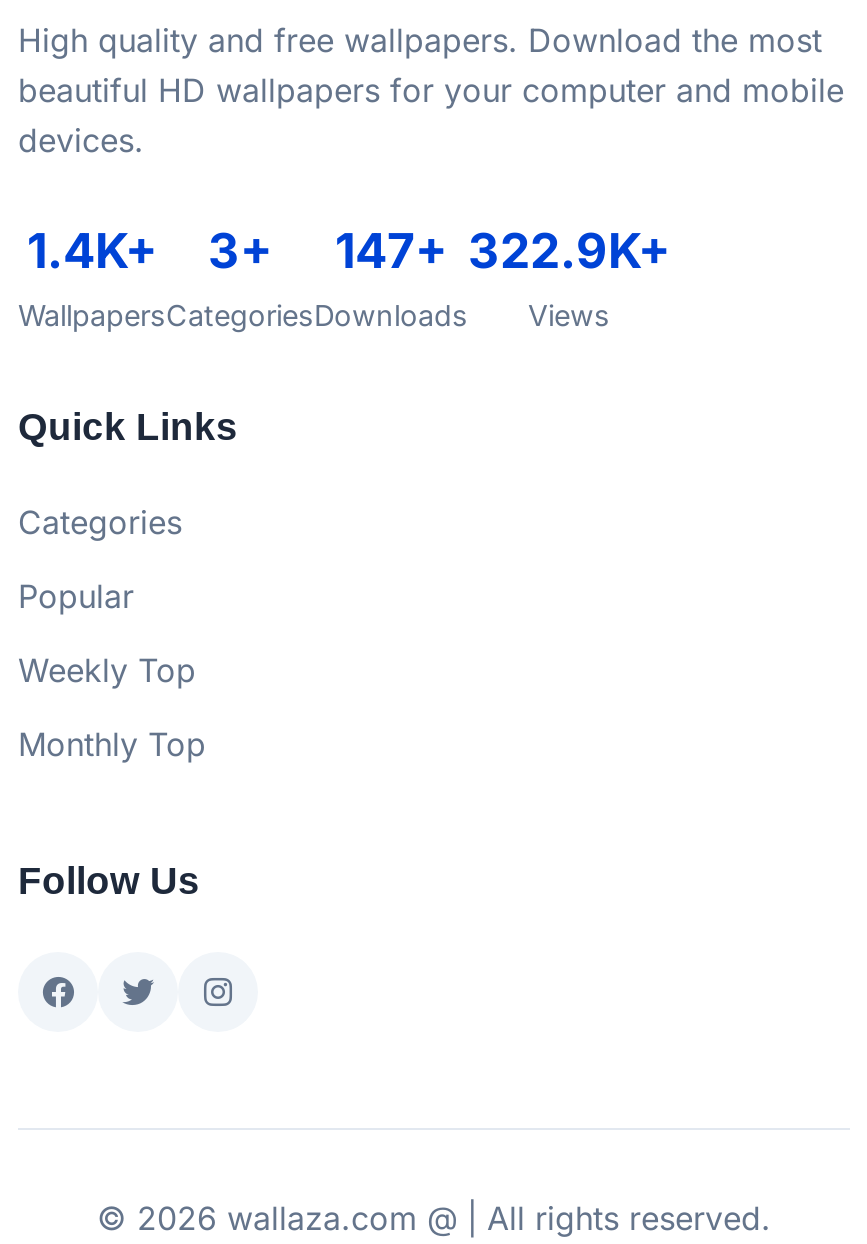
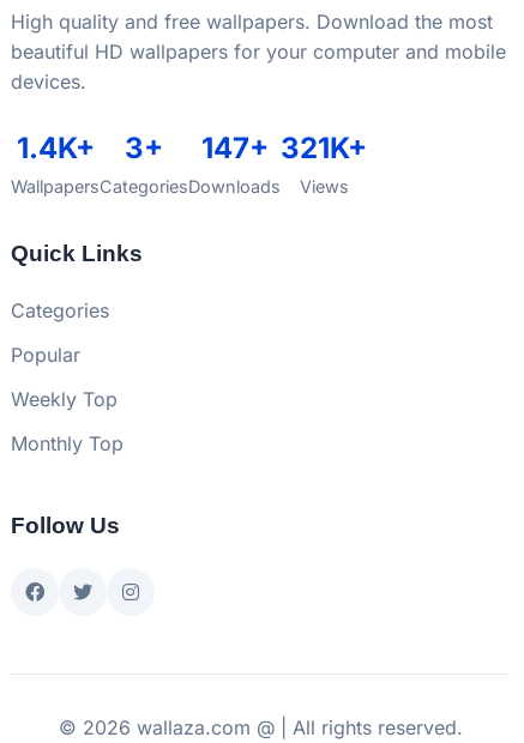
[27,222,670,280] 1.4K+ 3+ 147+ 322.9K+ -> [16,131,367,166] 1.4K+ 3+ 147+ 321K+

